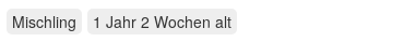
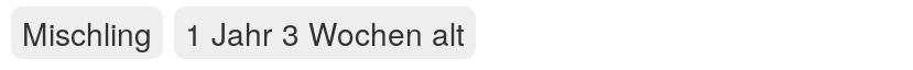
[93,11,231,32] 1 Jahr 2 Wochen alt -> [185,11,465,55] 1 Jahr 3 Wochen alt

